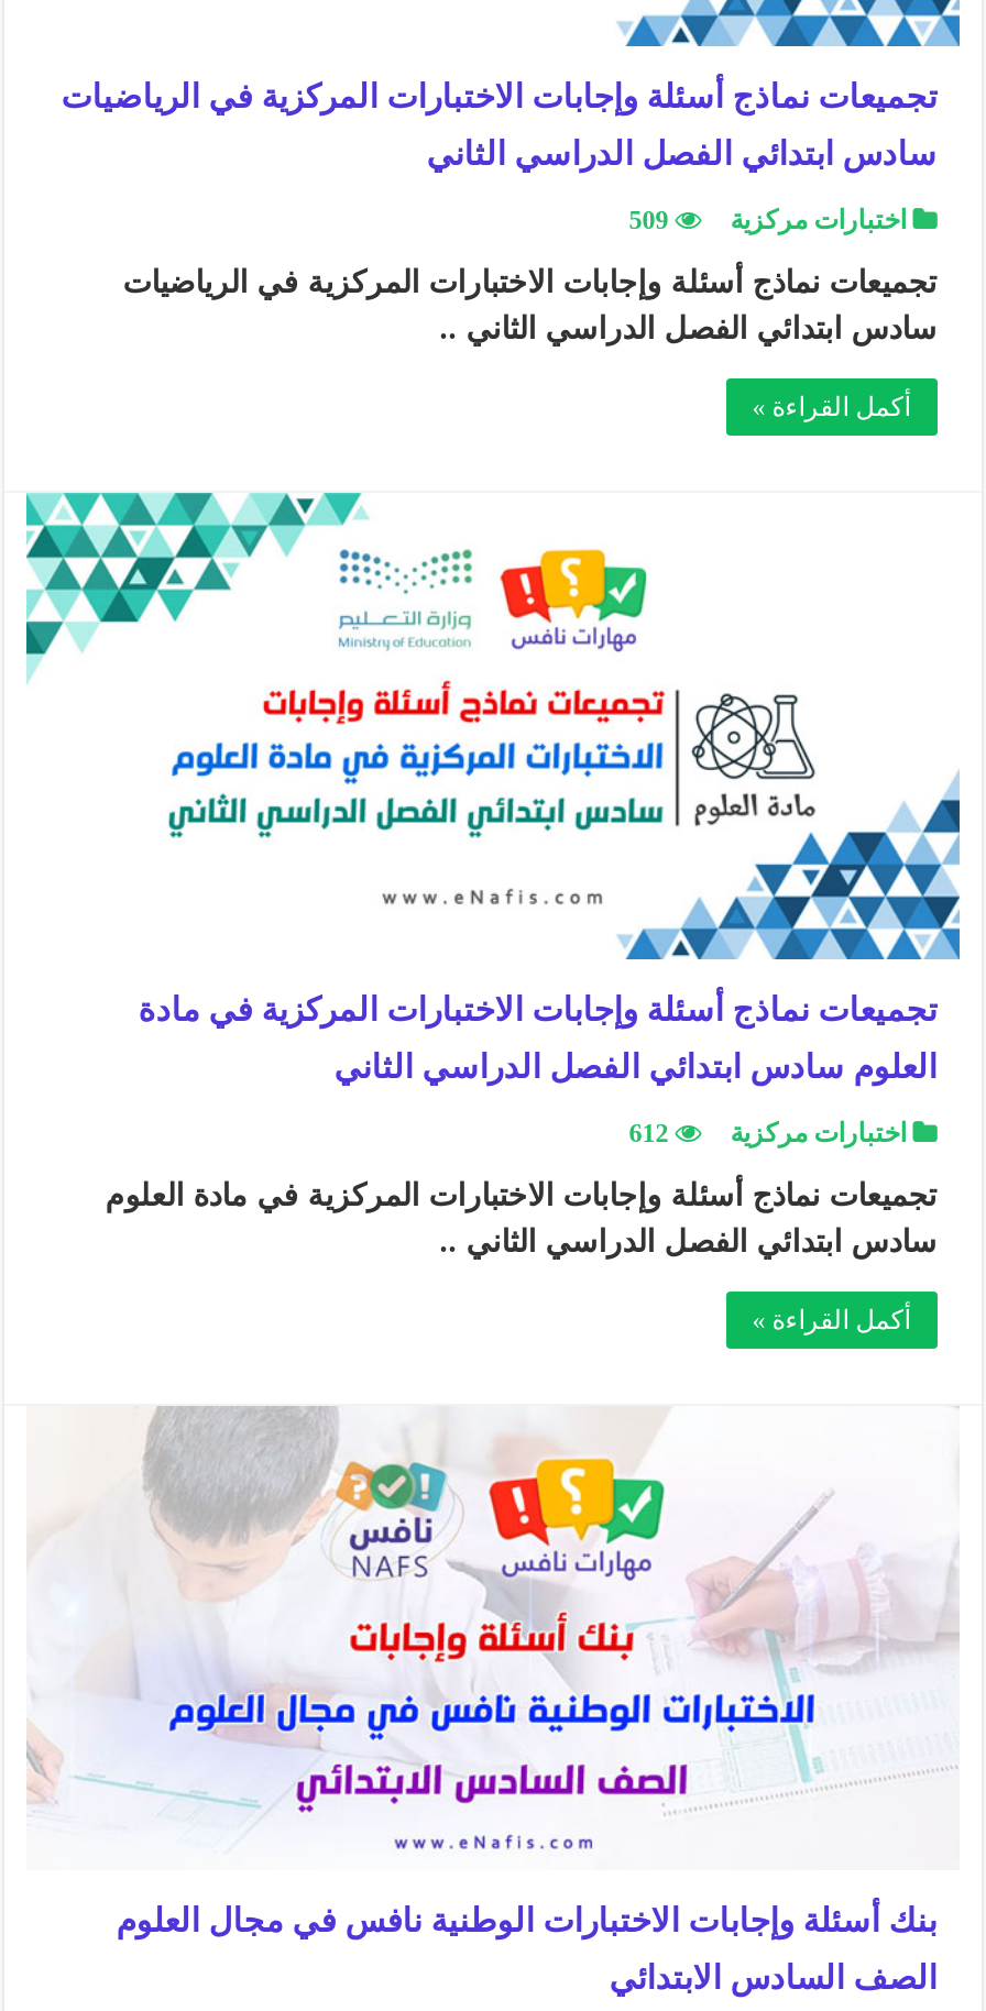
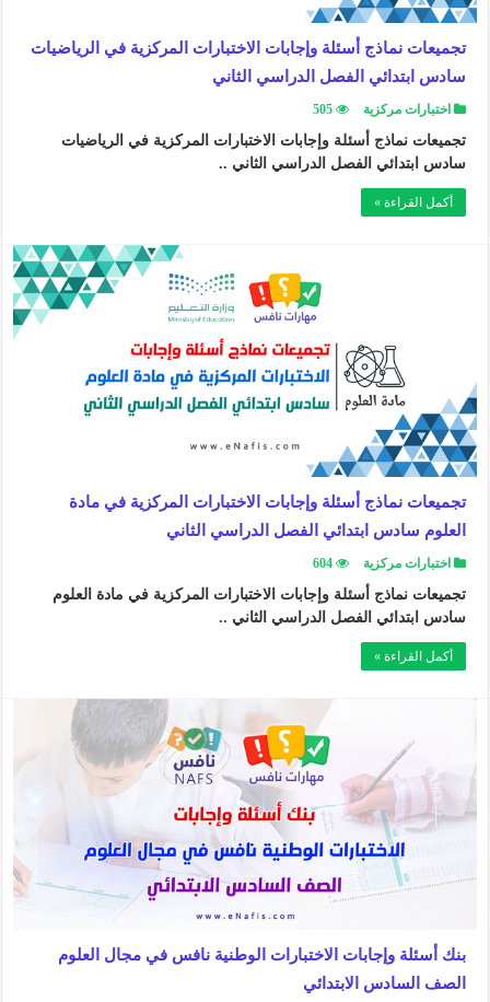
[629,204,906,235] اختبارات مركزية 509 -> [313,102,450,117] اختبارات مركزية 505
[629,1117,906,1147] اختبارات مركزية 612 -> [313,555,450,570] اختبارات مركزية 604

